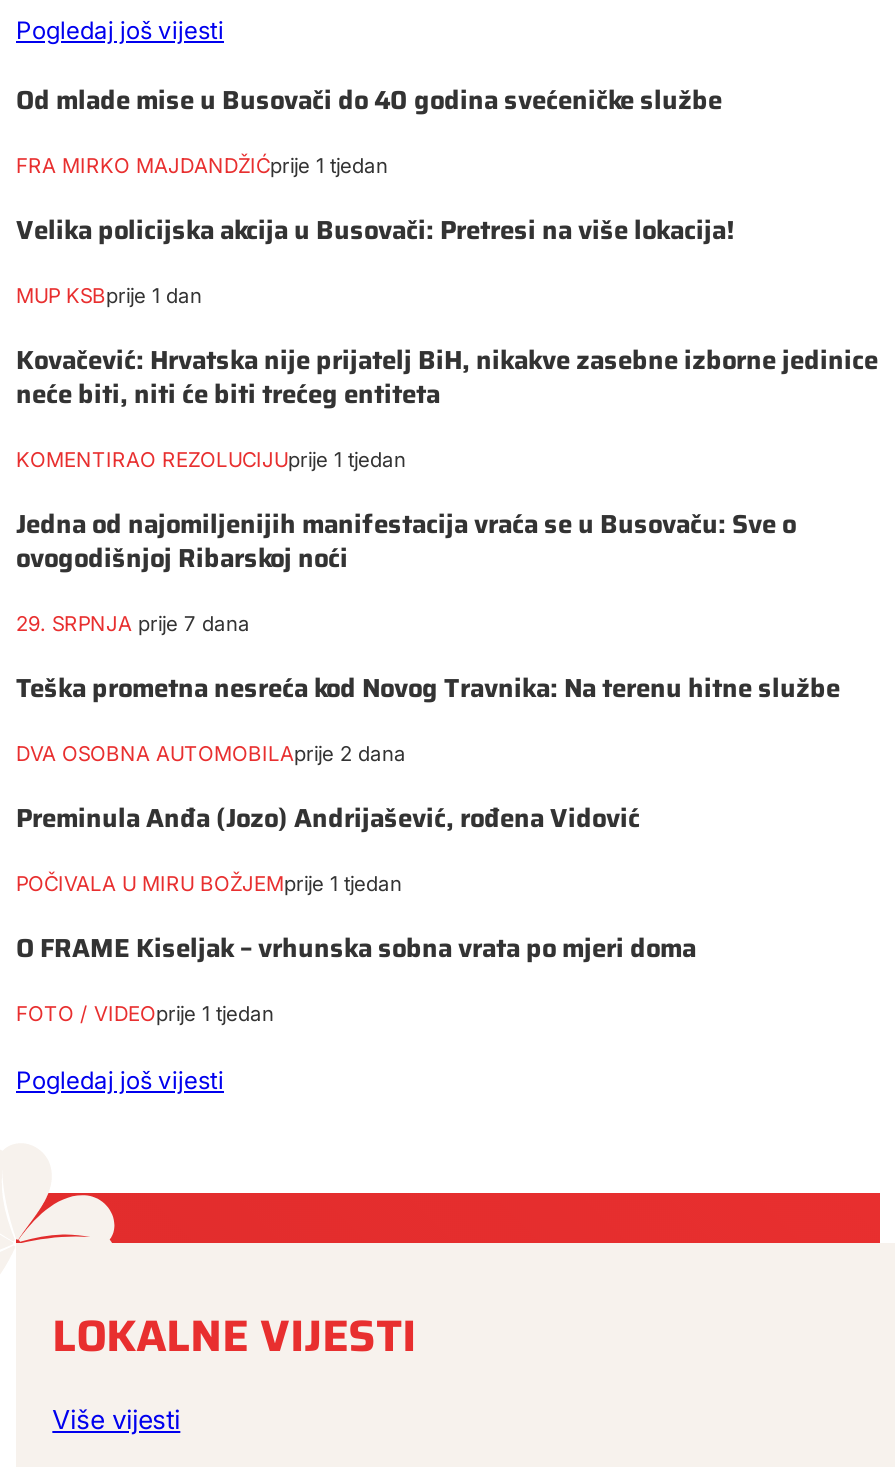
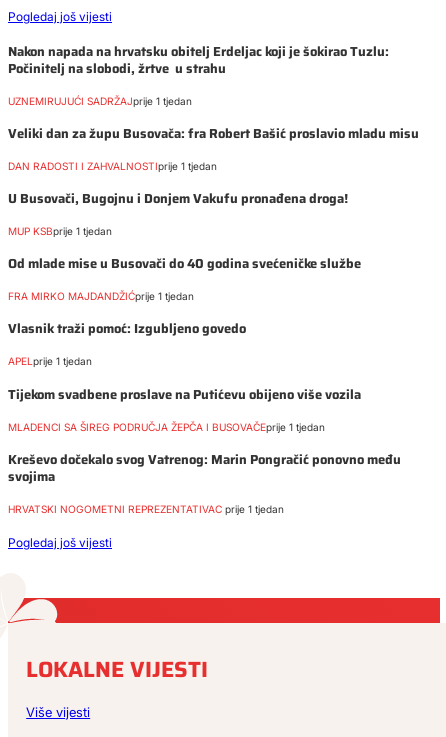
none -> [8,41,419,237] Nakon napada na hrvatsku obitelj Erdeljac koji je šokirao Tuzlu: | Počinitelj na slobodi, žrtve u strahu | UZNEMIRUJUĆI SADRŽAJprije 1 tjedan | Veliki dan za župu Busovača: fra Robert Bašić proslavio mladu misu | DAN RADOSTI I ZAHVALNOSTI prije 1 tjedan | U Busovači, Bugojnu i Donjem Vakufu pronađena droga! | MUP KSBprije 1 tjedan
moved [16,78,722,176] -> [8,253,361,302]: Od mlade mise u Busovači do 40 godina svećeničke službe | FRA MIRKO MAJDANDŽIĆprije 1 tjedan
[16,209,878,1025] Velika policijska akcija u Busovači: Pretresi na više lokacija! | MUP KSBprije 1 dan | Kovačević: Hrvatska nije prijatelj BiH, nikakve zasebne izborne jedinice | neće biti, niti će biti trećeg entiteta | KOMENTIRAO REZOLUCIJU prije 1 tjedan | Jedna od najomiljenijih manifestacija vraća se u Busovaču: Sve o | ovogodišnjoj Ribarskoj noći | 29. SRPNJA prije 7 dana | Teška prometna nesreća kod Novog Travnika: Na terenu hitne službe | DVA OSOBNA AUTOMOBILAprije 2 dana | Preminula Anđa (Jozo) Andrijašević, rođena Vidović | POČIVALA U MIRU BOŽJEMprije 1 tjedan | O FRAME Kiseljak – vrhunska sobna vrata po mjeri doma | FOTO / VIDEOprije 1 tjedan -> [8,318,401,515] Vlasnik traži pomoć: Izgubljeno govedo | APELprije 1 tjedan | Tijekom svadbene proslave na Putićevu obijeno više vozila | MLADENCI SA ŠIREG PODRUČJA ŽEPČA I BUSOVAČEprije 1 tjedan | Kreševo dočekalo svog Vatrenog: Marin Pongračić ponovno među | svojima | HRVATSKI NOGOMETNI REPREZENTATIVAC prije 1 tjedan

